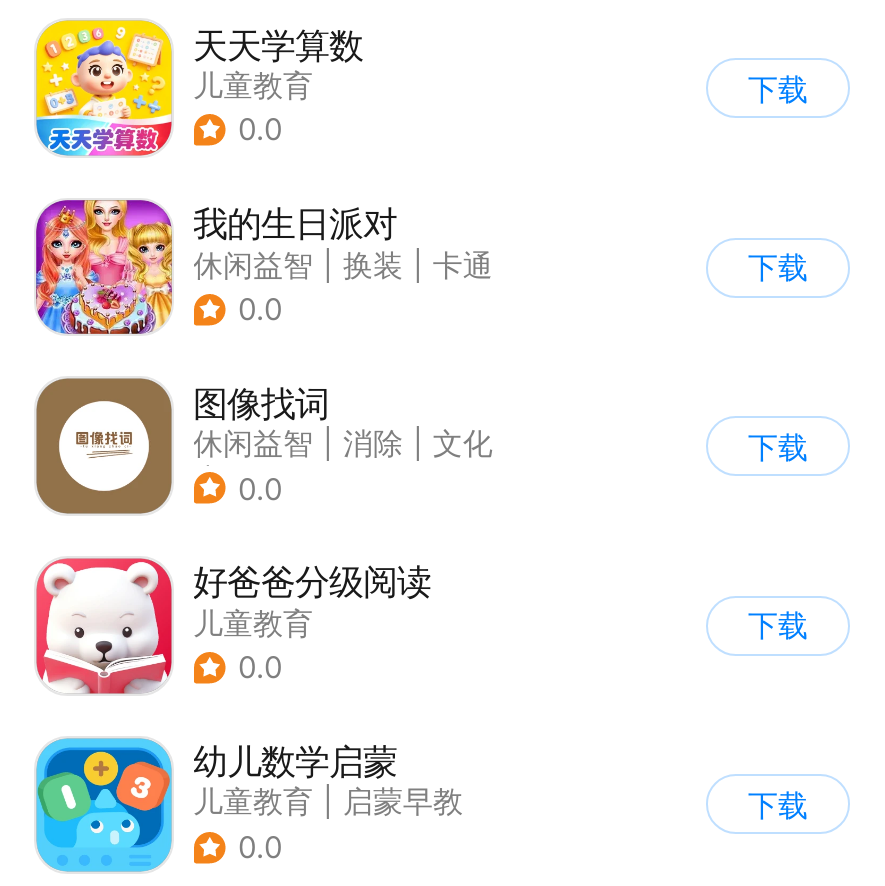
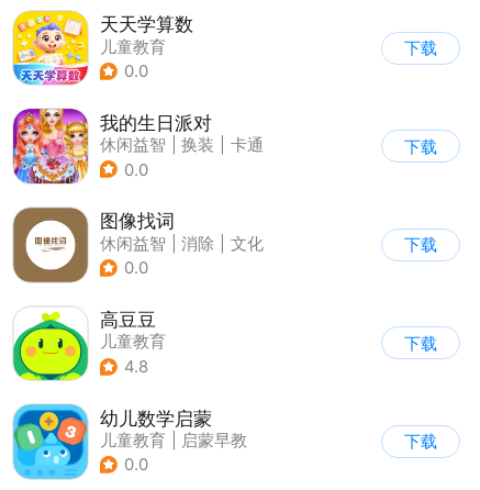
[34,557,431,697] [image] | 好爸爸分级阅读 -> [12,307,155,381] [image] | 高豆豆
[238,651,282,687] 0.0 -> [124,357,148,377] 4.8

